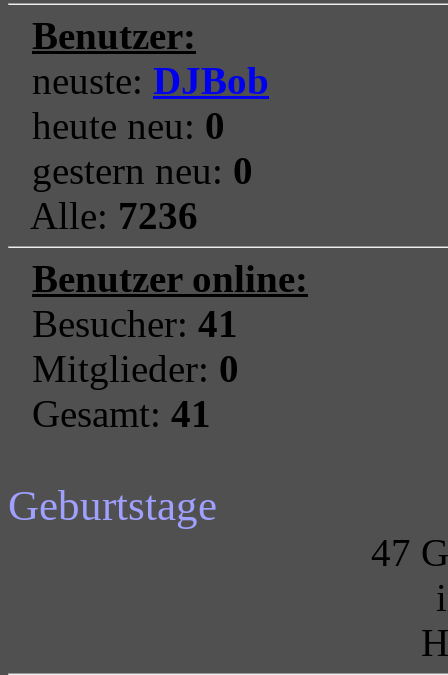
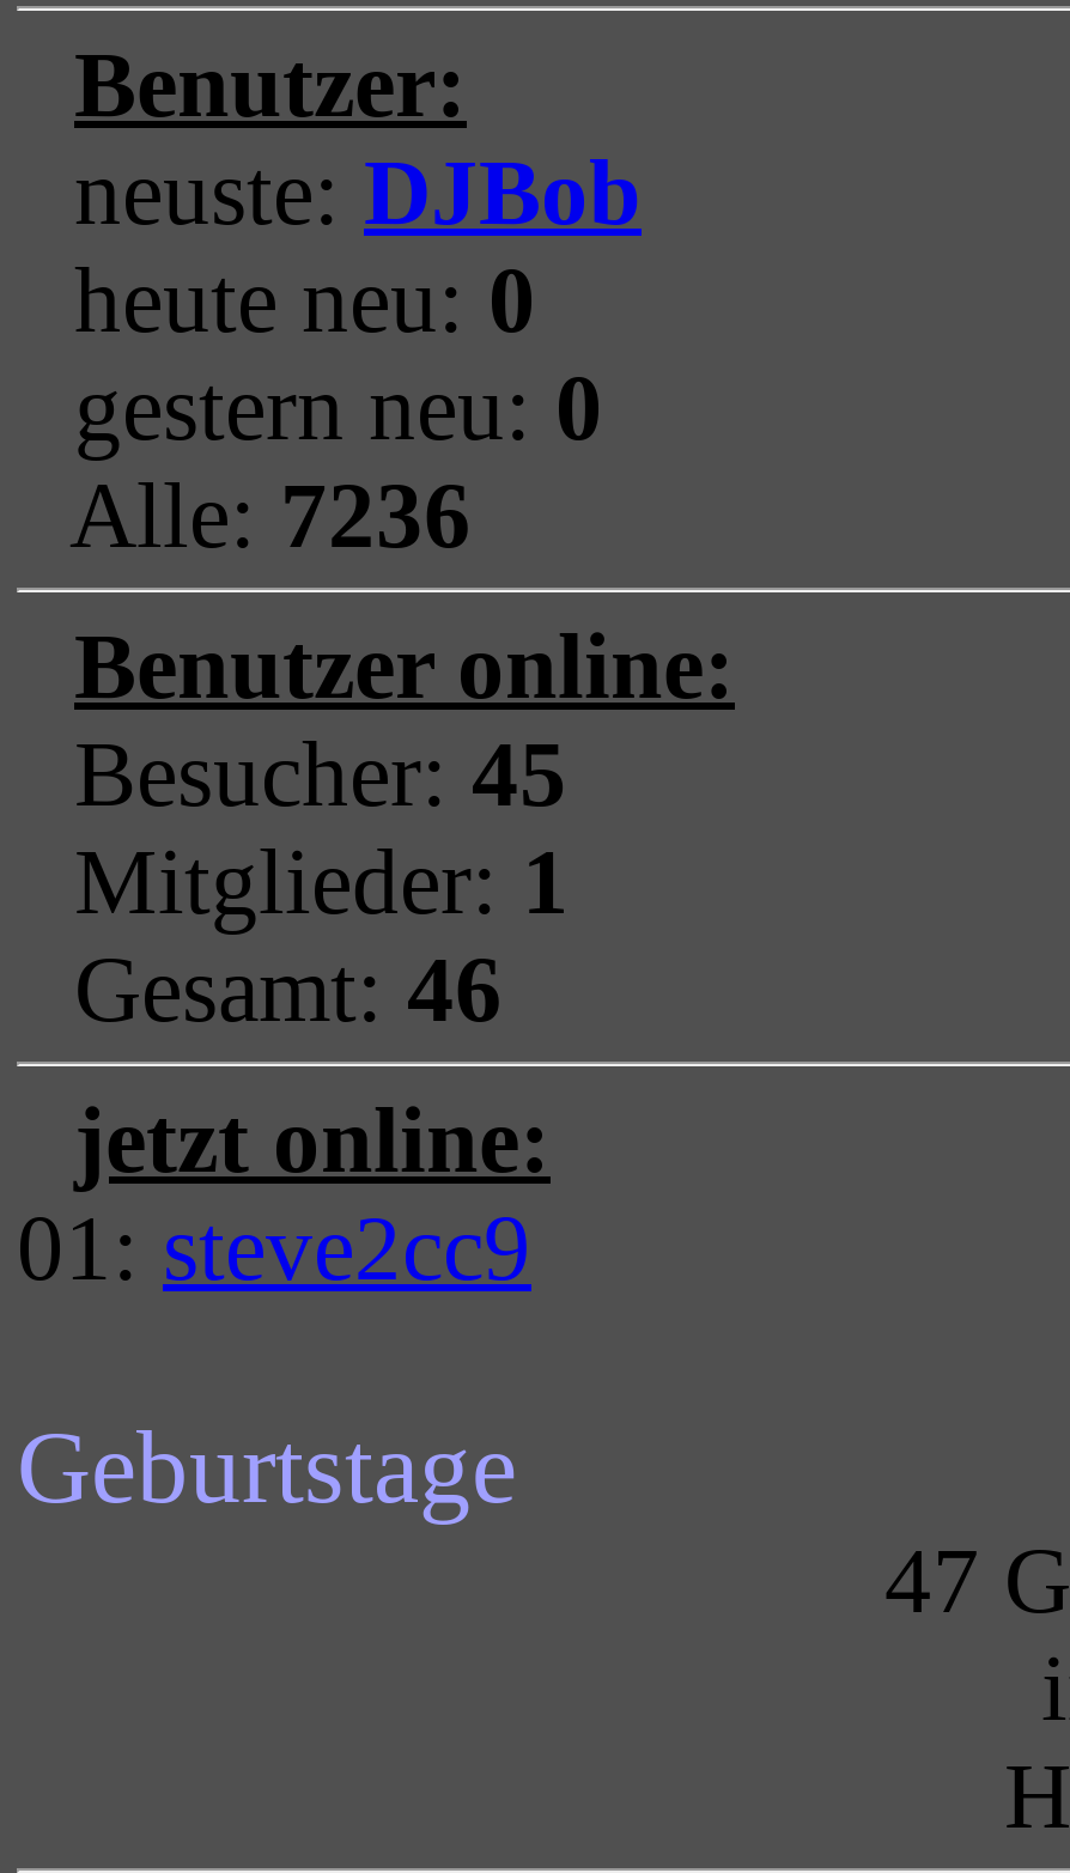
[22,302,239,435] Besucher: 41 | Mitglieder: 0 | Gesamt: 41 -> [17,721,570,1298] Besucher: 45 | Mitglieder: 1 | Gesamt: 46 | jetzt online: | 01: steve2cc9

